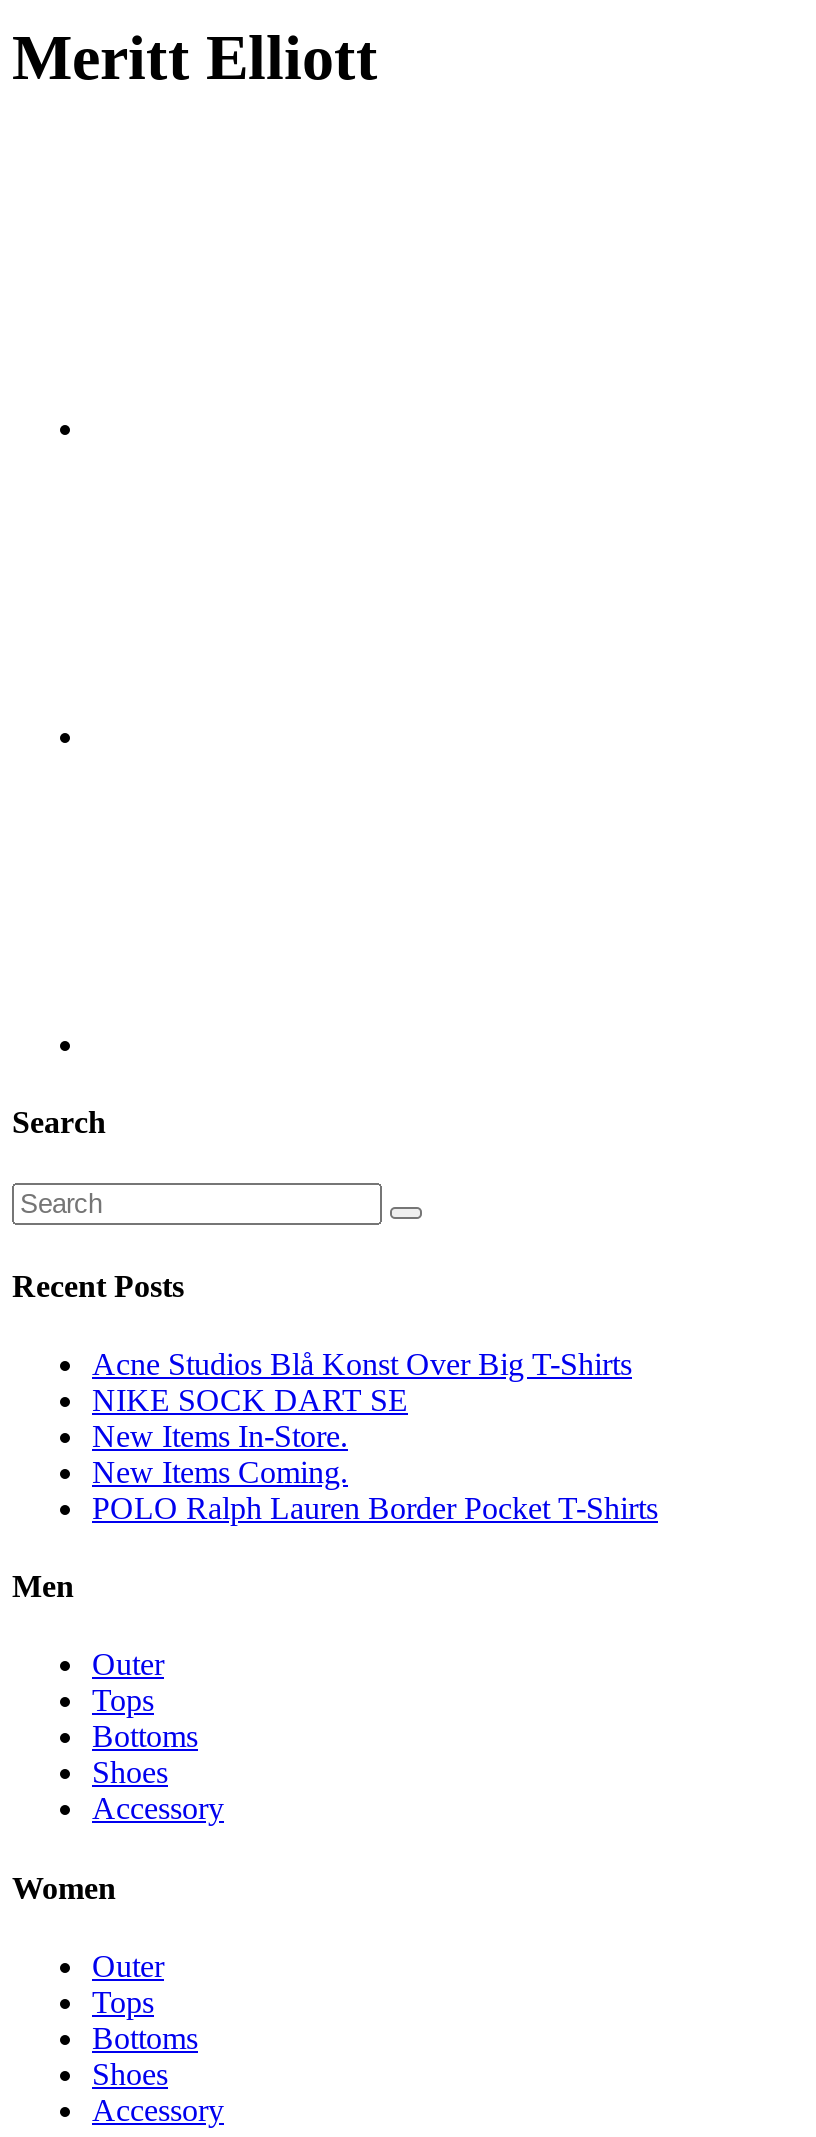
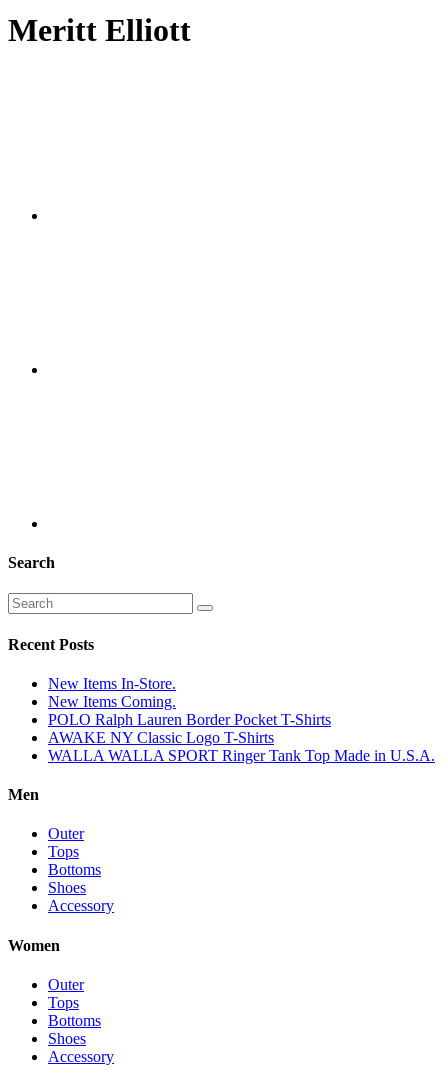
[92,1347,632,1417] Acne Studios Blå Konst Over Big T-Shirts | NIKE SOCK DART SE -> none
moved [92,1419,658,1525] -> [48,675,331,728]: New Items In-Store. | New Items Coming. | POLO Ralph Lauren Border Pocket T-Shirts
none -> [48,729,435,764] AWAKE NY Classic Logo T-Shirts | WALLA WALLA SPORT Ringer Tank Top Made in U.S.A.

